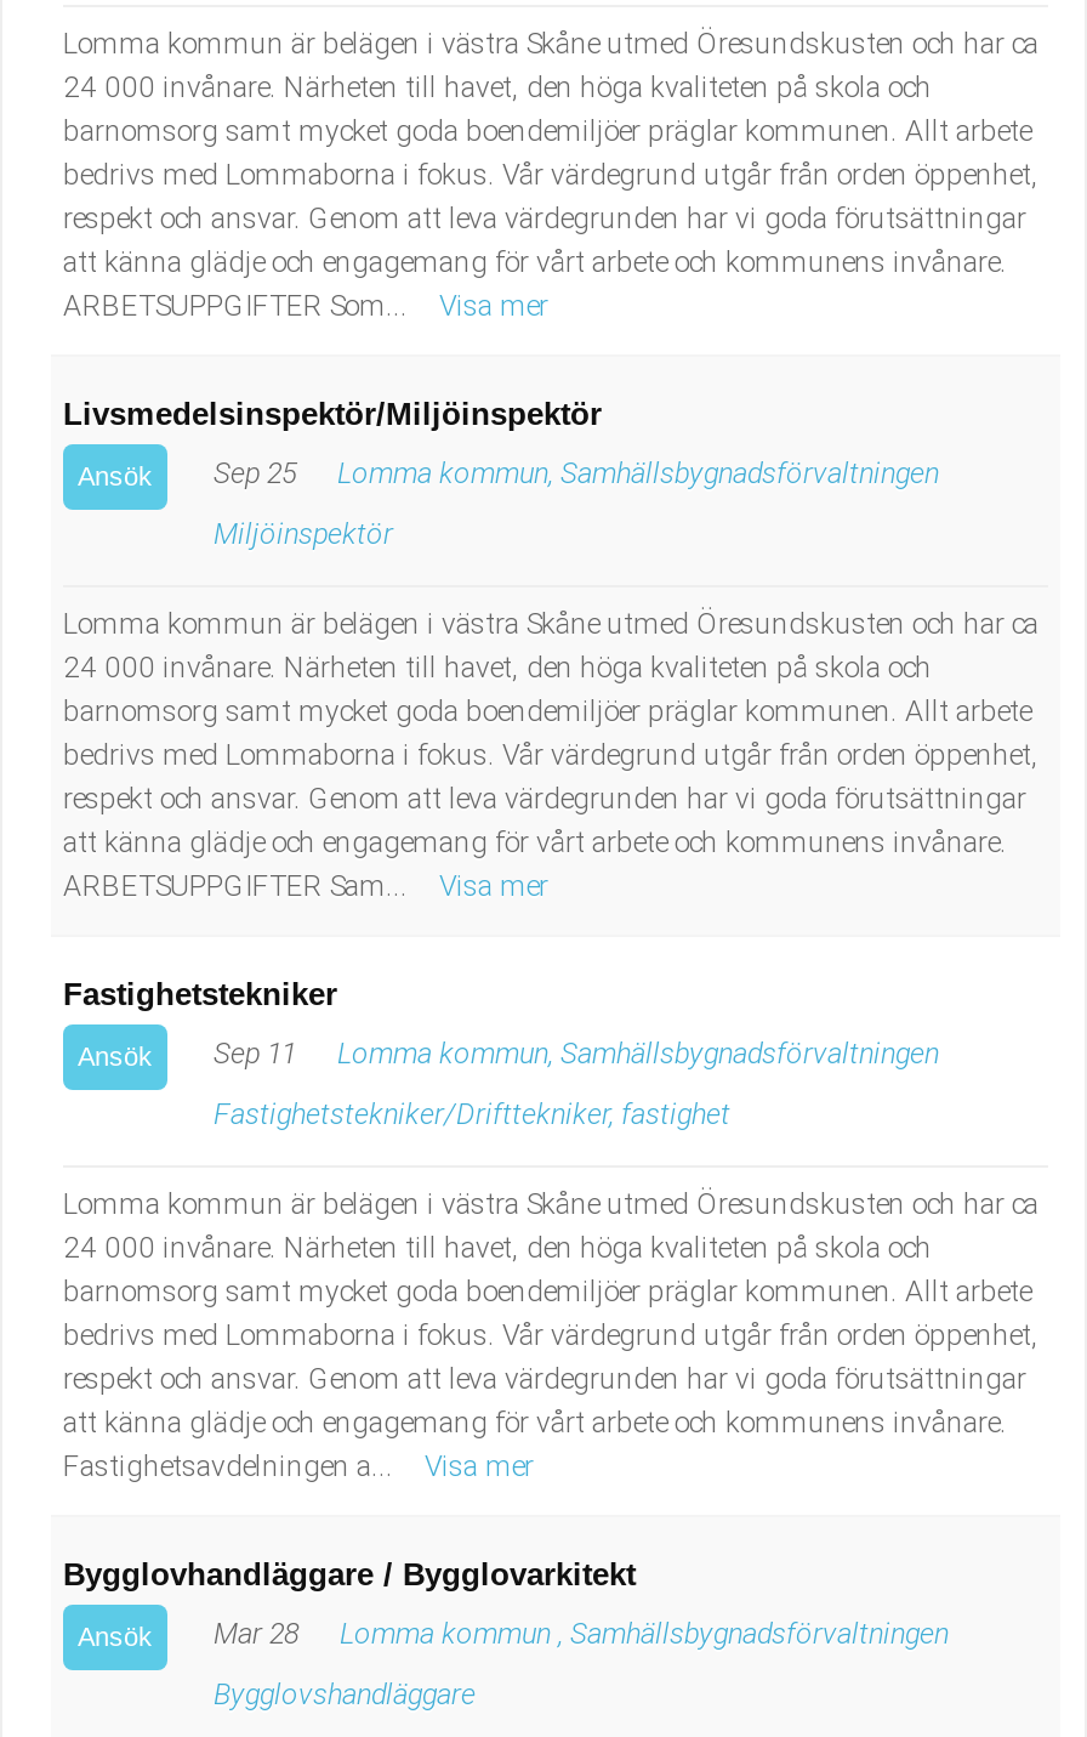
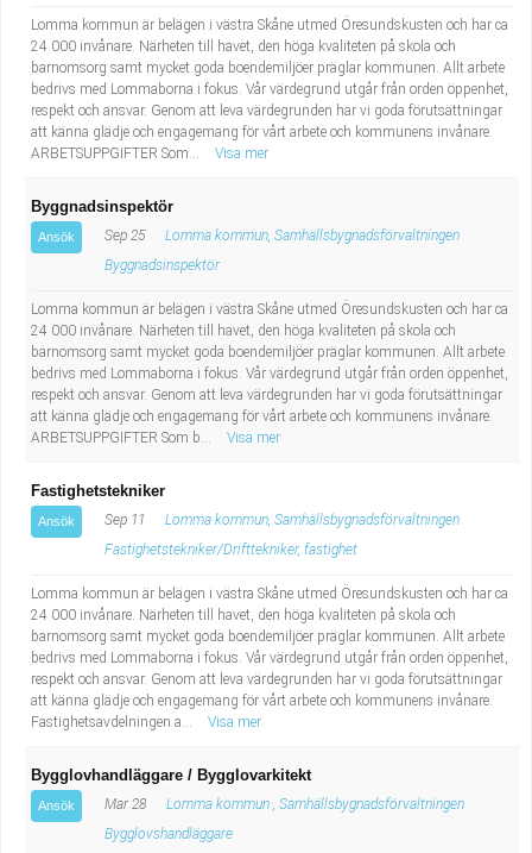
[63,396,602,432] Livsmedelsinspektör/Miljöinspektör -> [31,197,173,215] Byggnadsinspektör
[214,517,393,551] Miljöinspektör -> [104,257,220,274] Byggnadsinspektör
[63,869,415,903] ARBETSUPPGIFTER Sam... -> [31,429,215,446] ARBETSUPPGIFTER Som b...

